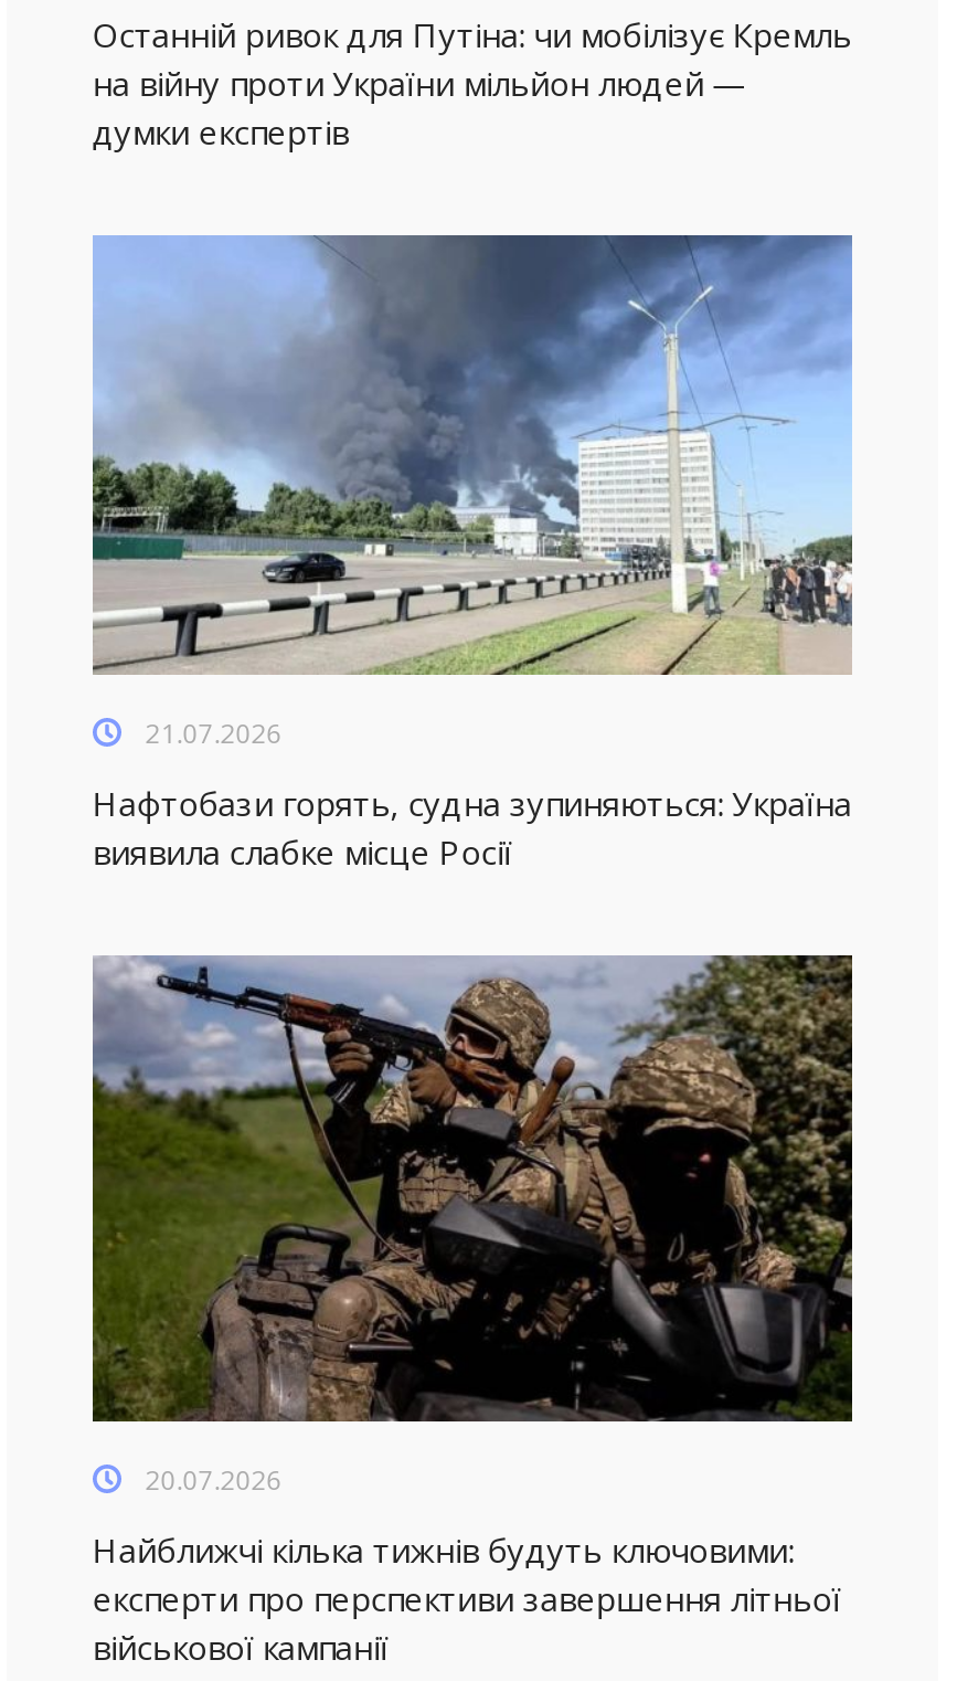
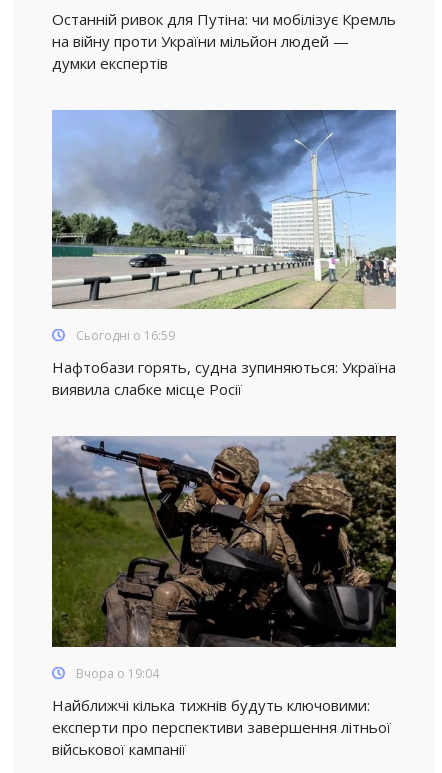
[145,714,282,752] 21.07.2026 -> [76,327,175,344] Сьогодні о 16:59
[145,1462,282,1500] 20.07.2026 -> [76,665,159,682] Вчора о 19:04

